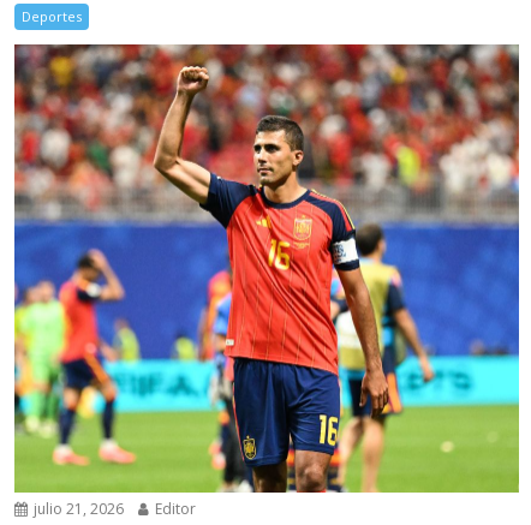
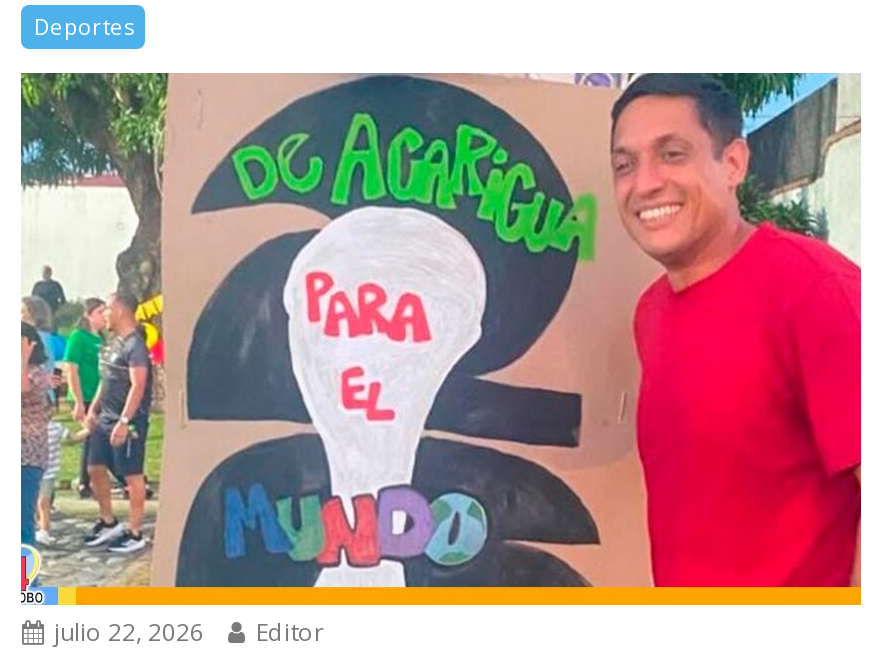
[13,43,520,519] [image] | julio 21, 2026 Editor -> [19,72,863,649] [image] | julio 22, 2026 Editor

